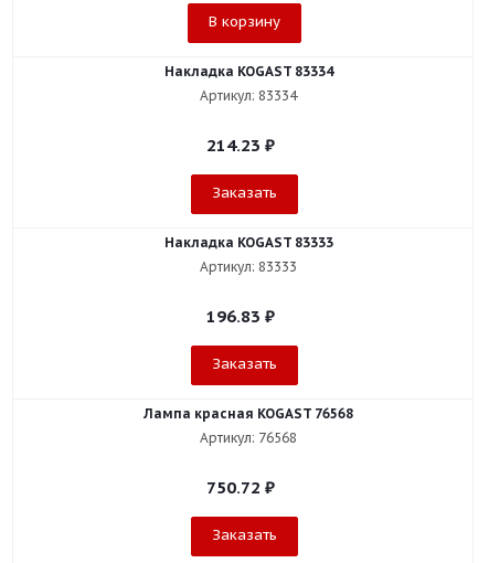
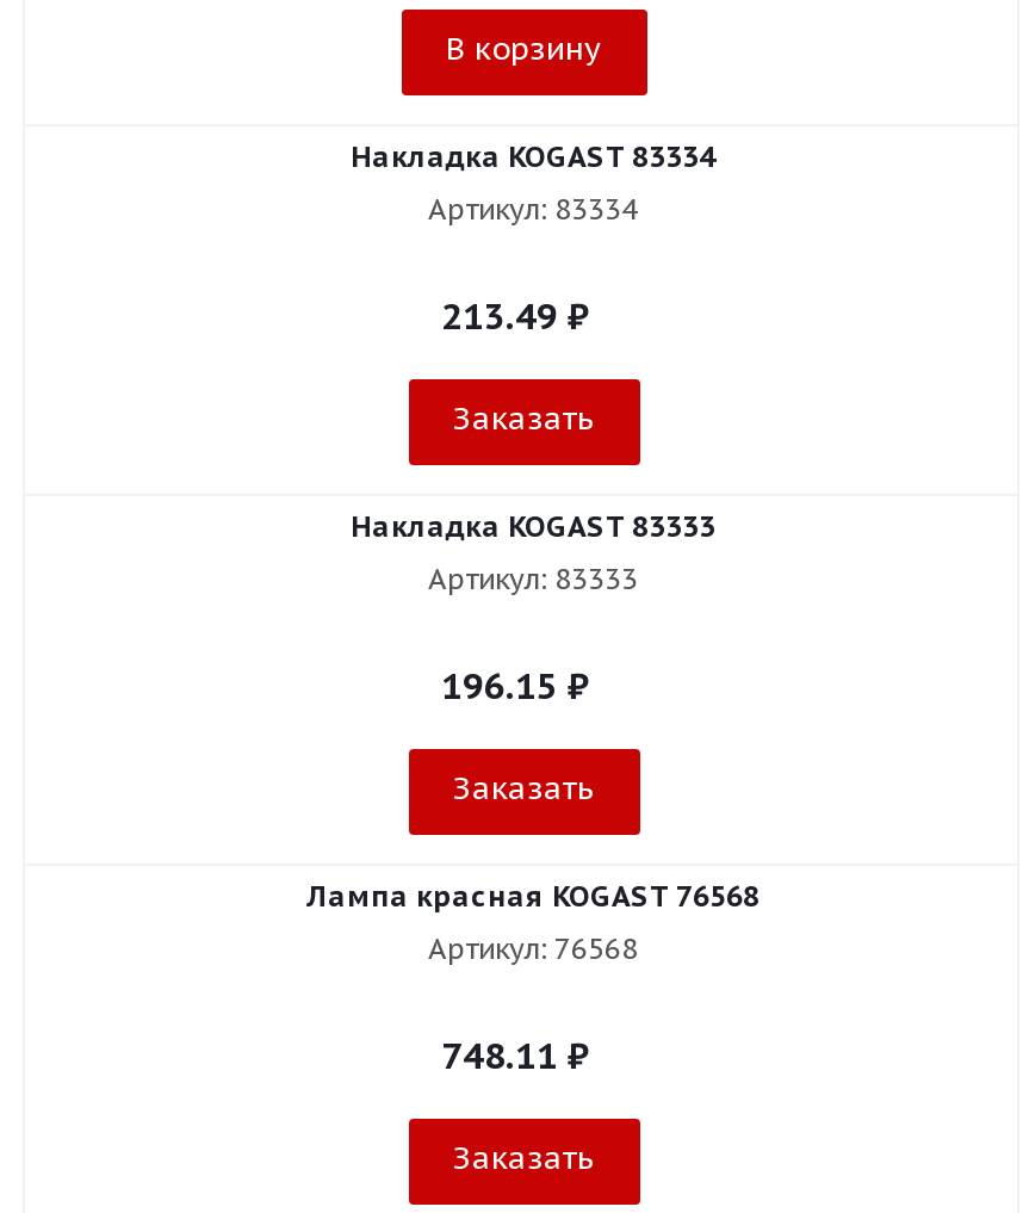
[206,135,274,156] 214.23 ₽ -> [441,293,589,339] 213.49 ₽
[206,306,274,327] 196.83 ₽ -> [441,663,589,708] 196.15 ₽
[206,477,274,498] 750.72 ₽ -> [441,1033,589,1078] 748.11 ₽

